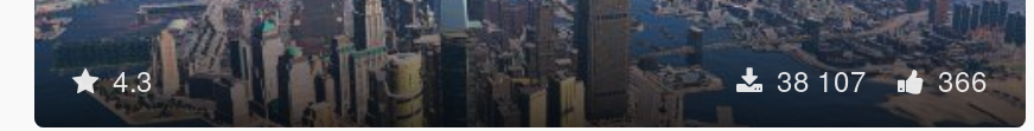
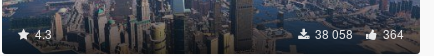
[770,60,874,100] 38 107 -> [312,25,356,42] 38 058
[931,60,988,100] 366 -> [380,25,404,42] 364

